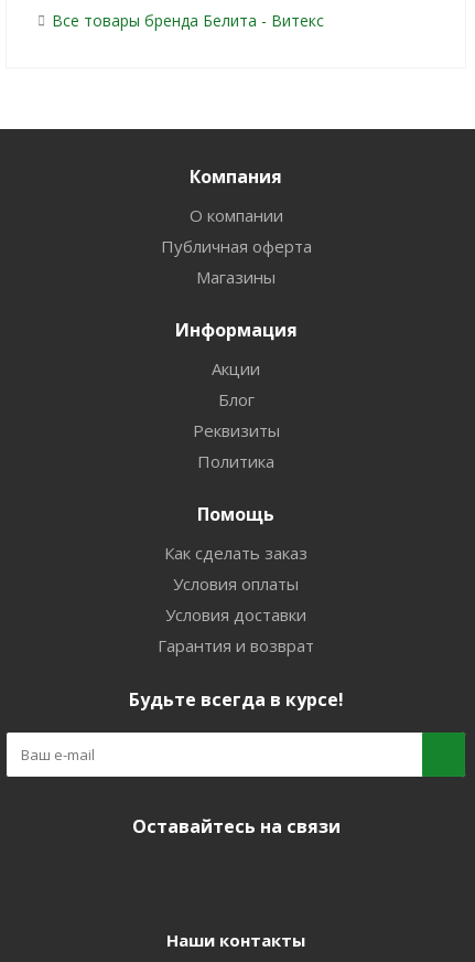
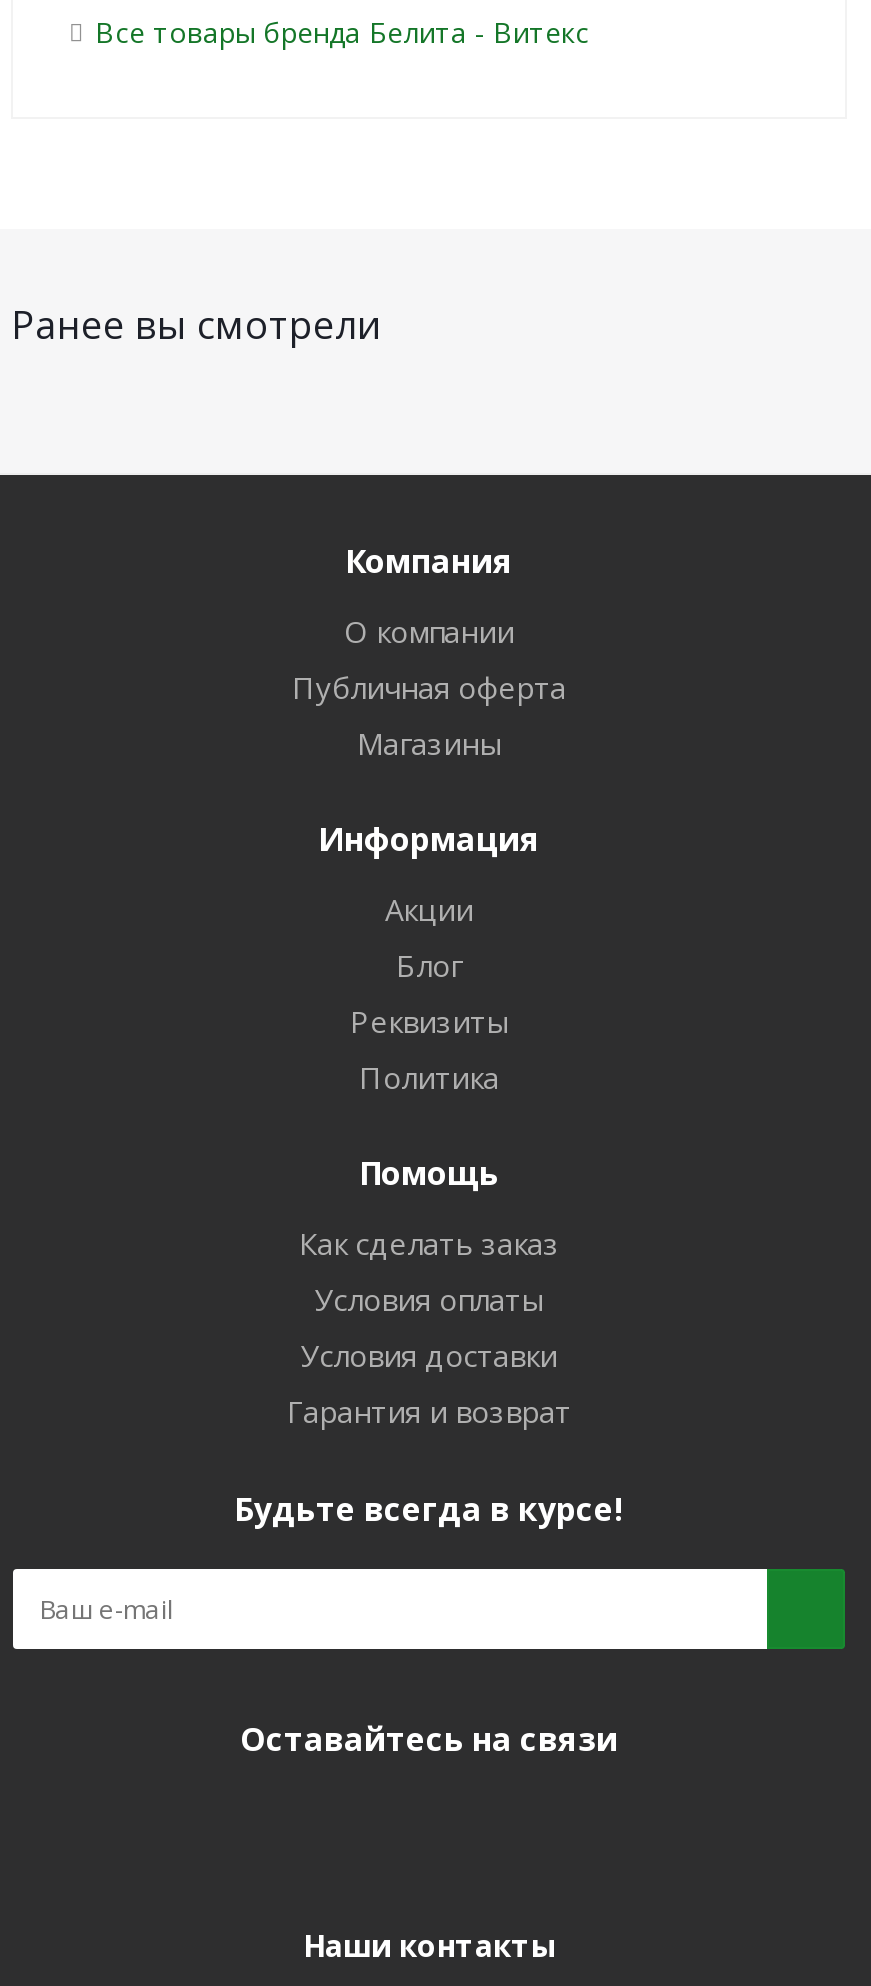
none -> [11,299,383,351] Ранее вы смотрели

